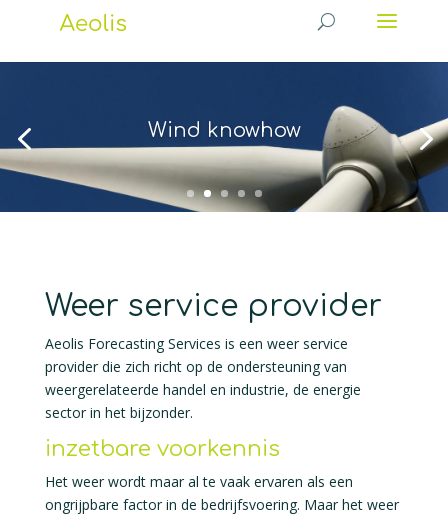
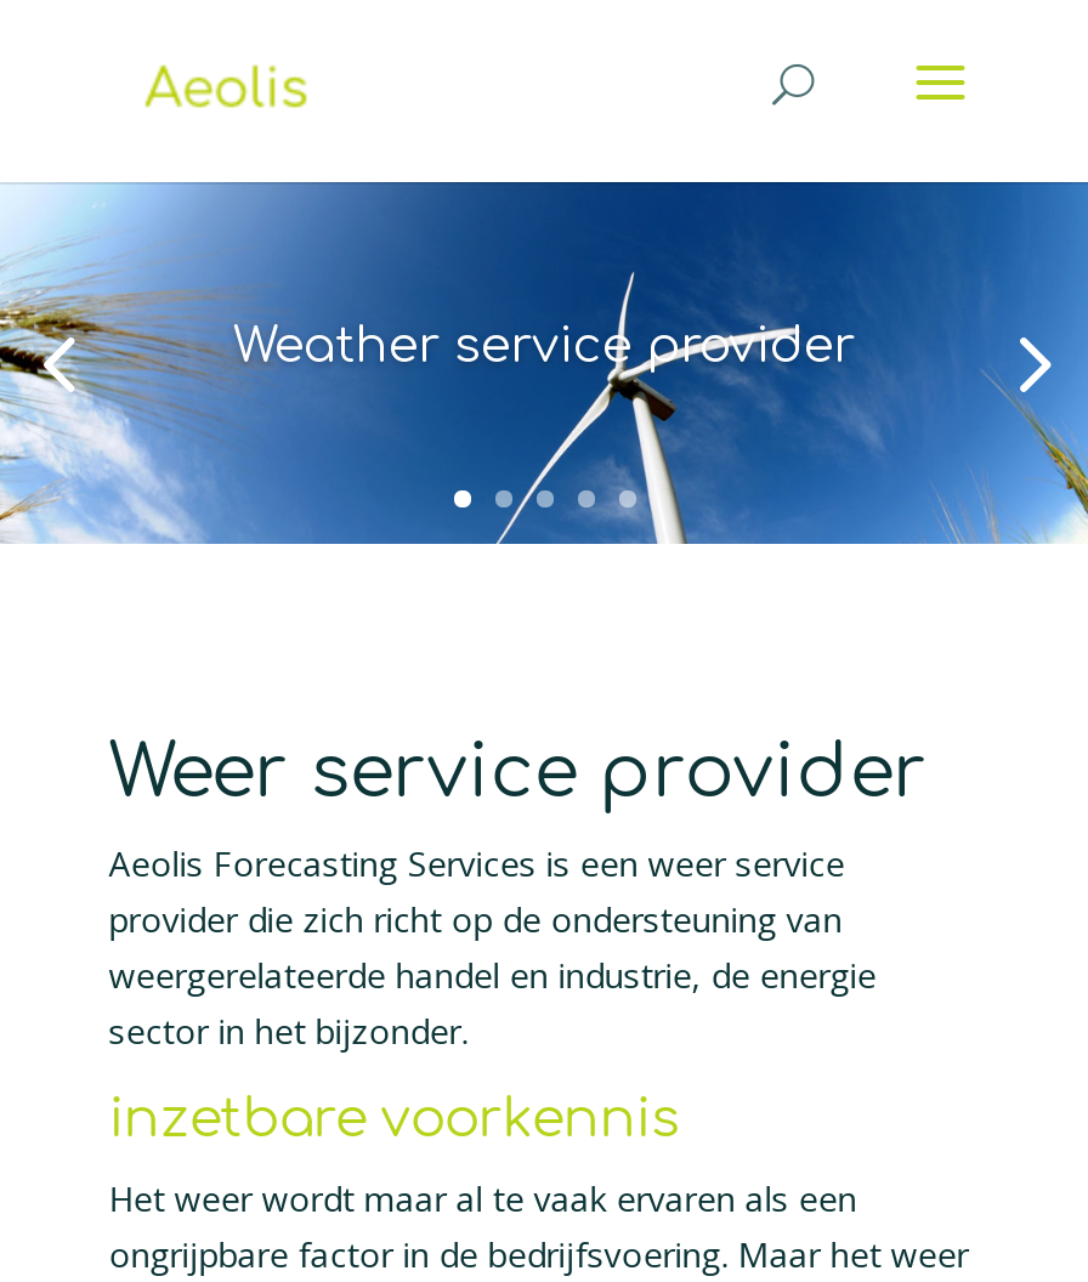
[3,61,445,213] [image] | Wind knowhow -> [7,180,1081,546] [image] | Weather service provider

